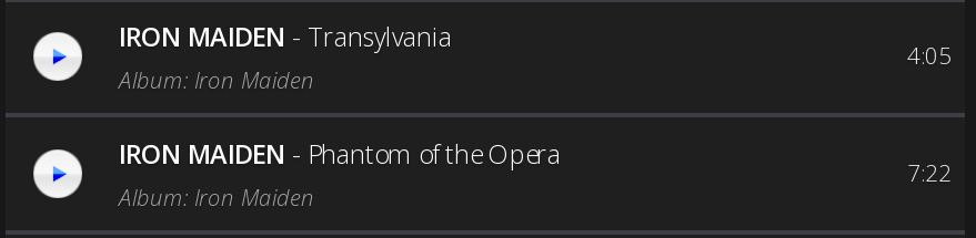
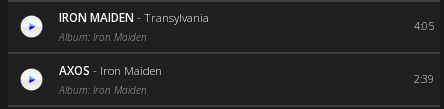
[119,134,561,170] IRON MAIDEN - Phantom of the Opera -> [59,62,162,78] AXOS - Iron Maiden
[907,157,952,188] 7:22 -> [414,72,434,86] 2:39

